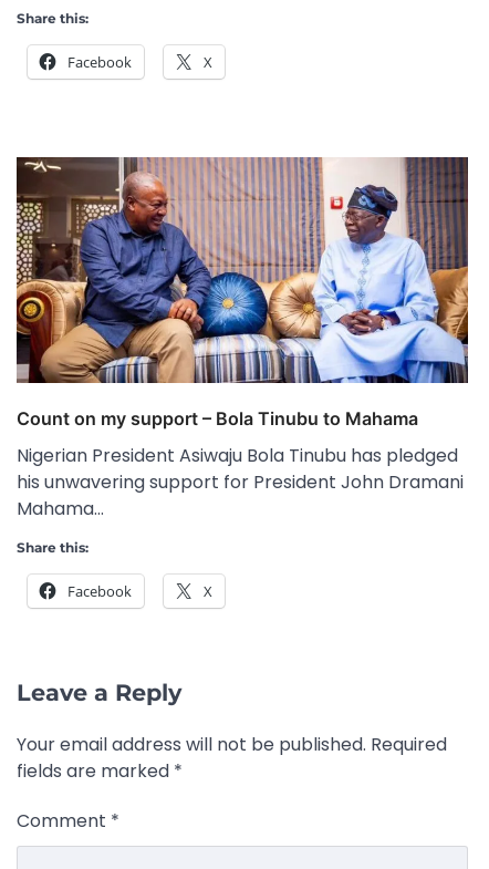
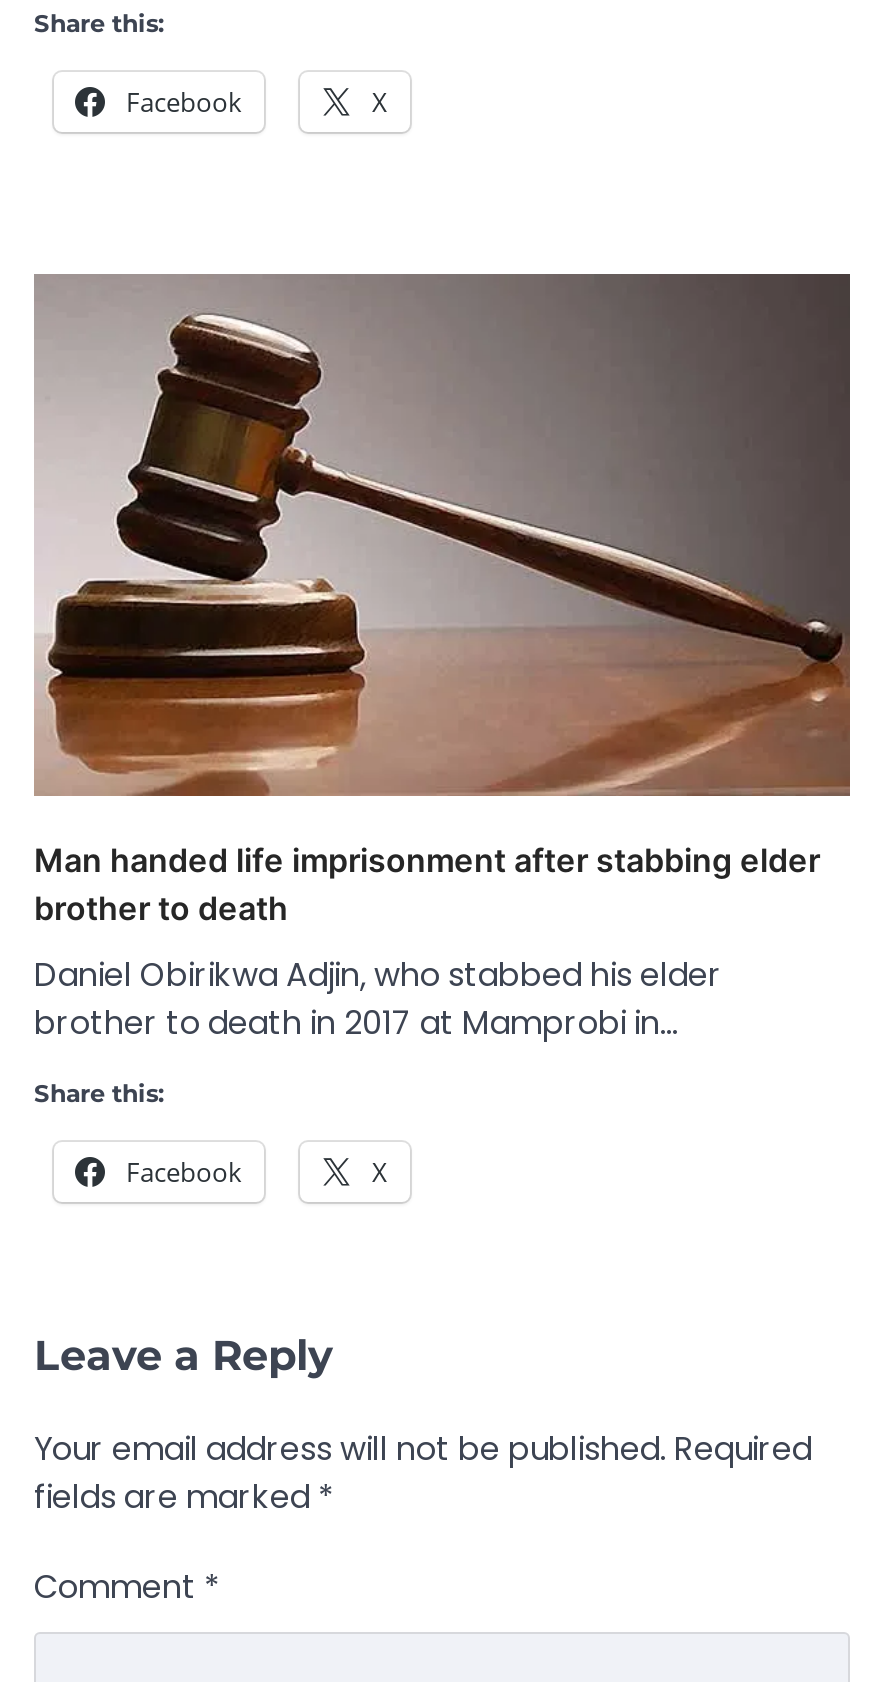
[15,157,469,430] [image] | Count on my support – Bola Tinubu to Mahama -> [34,272,852,929] [image] | Man handed life imprisonment after stabbing elder | brother to death
[17,443,464,522] Nigerian President Asiwaju Bola Tinubu has pledged | his unwavering support for President John Dramani | Mahama… -> [34,953,722,1047] Daniel Obirikwa Adjin, who stabbed his elder | brother to death in 2017 at Mamprobi in…

